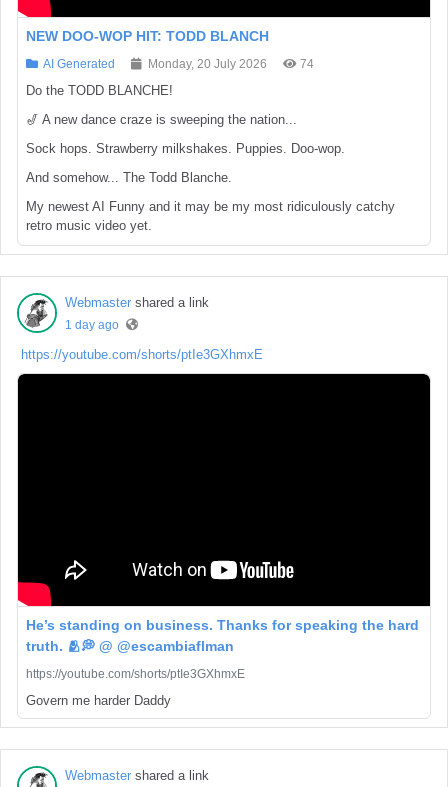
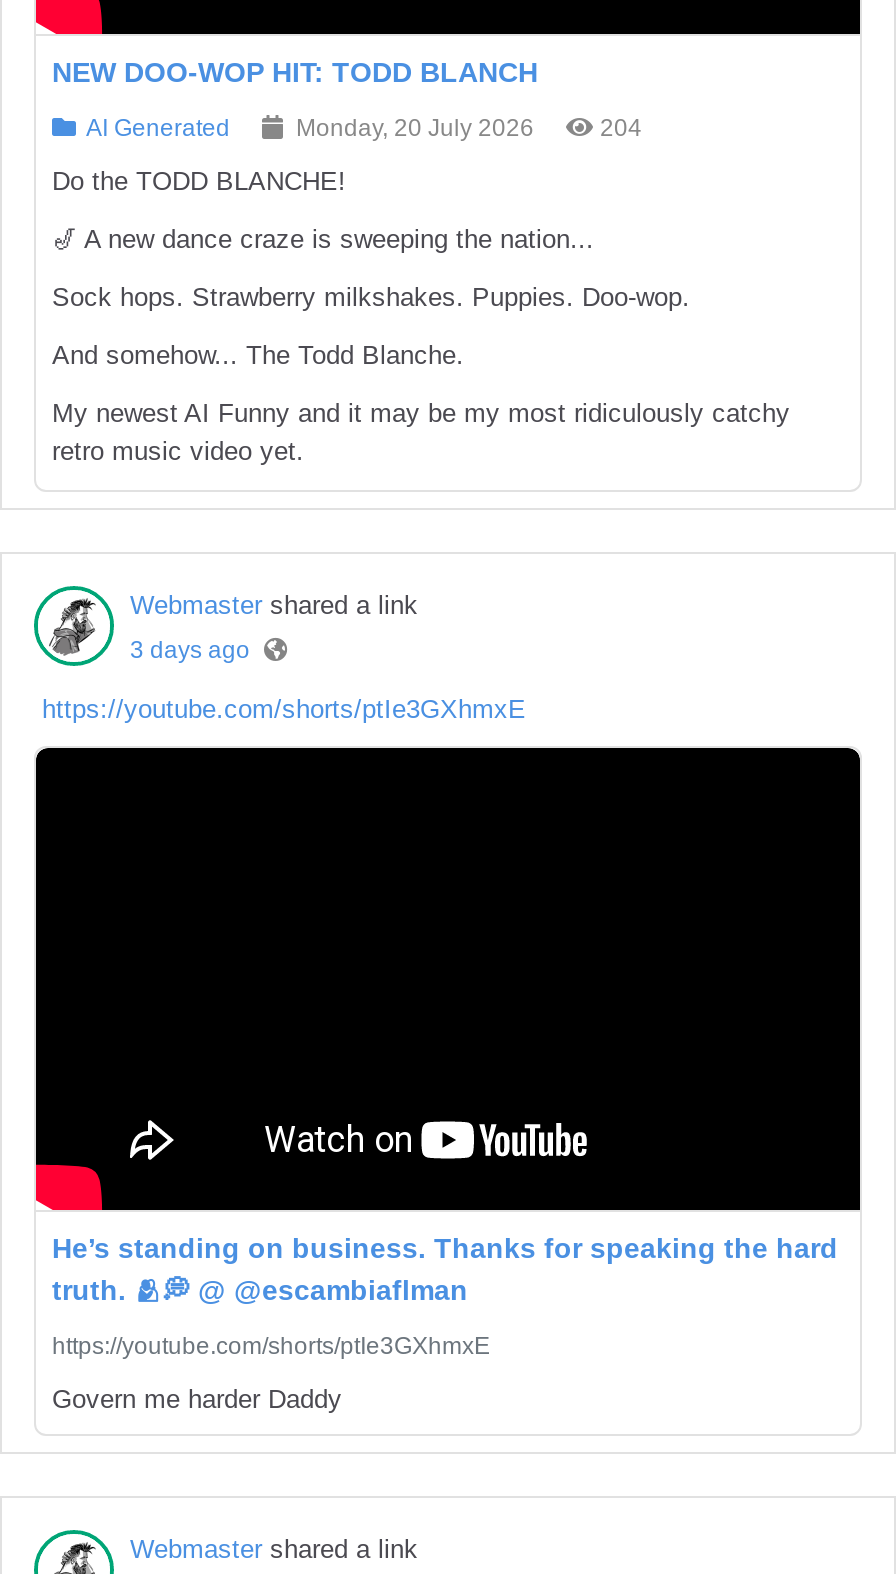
[297,57,314,71] 74 -> [594,114,642,142] 204
[65,318,119,332] 1 day ago -> [130,636,250,664] 3 days ago

